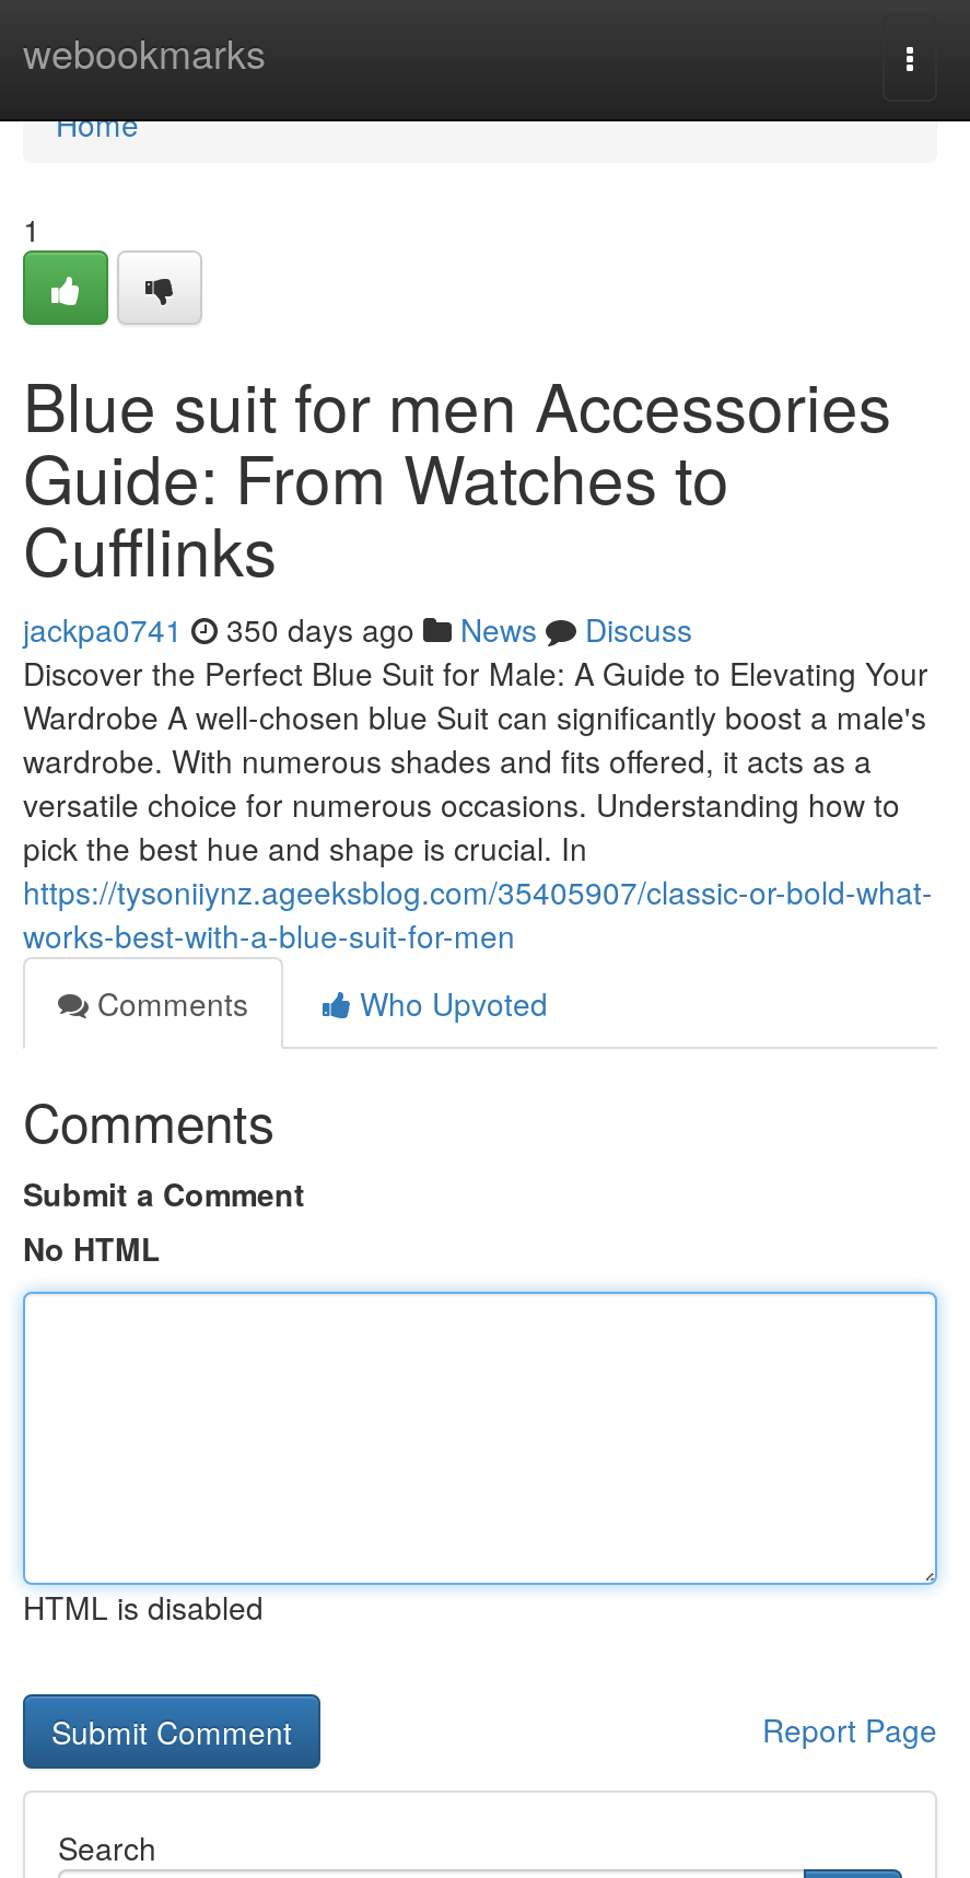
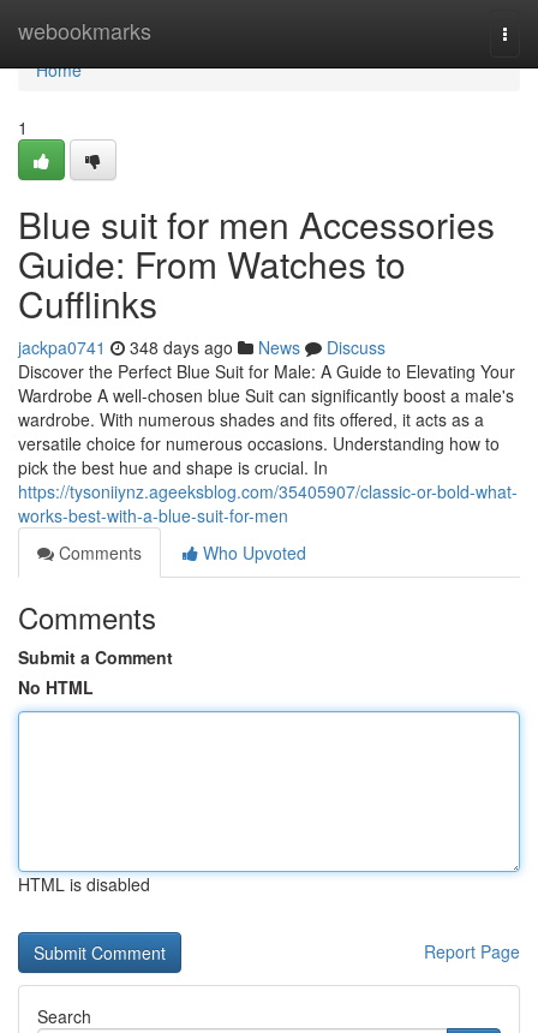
[23,607,692,651] jackpa0741 350 days ago News Discuss -> [18,335,385,359] jackpa0741 348 days ago News Discuss

